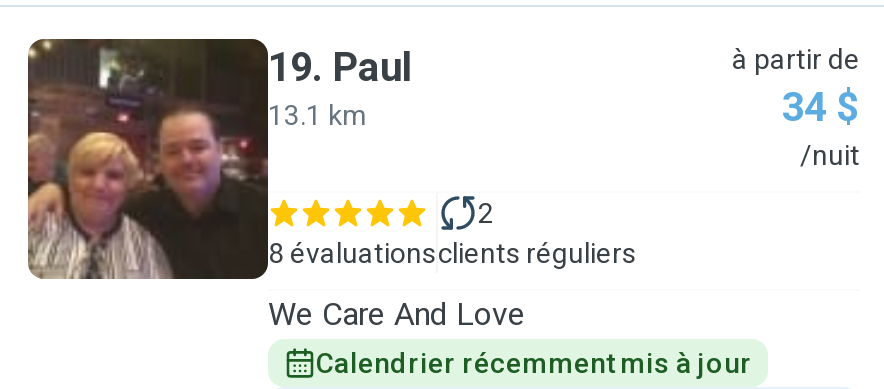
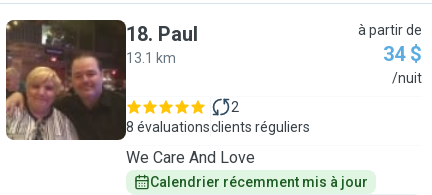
[268,43,412,91] 19. Paul -> [126,22,198,46] 18. Paul

